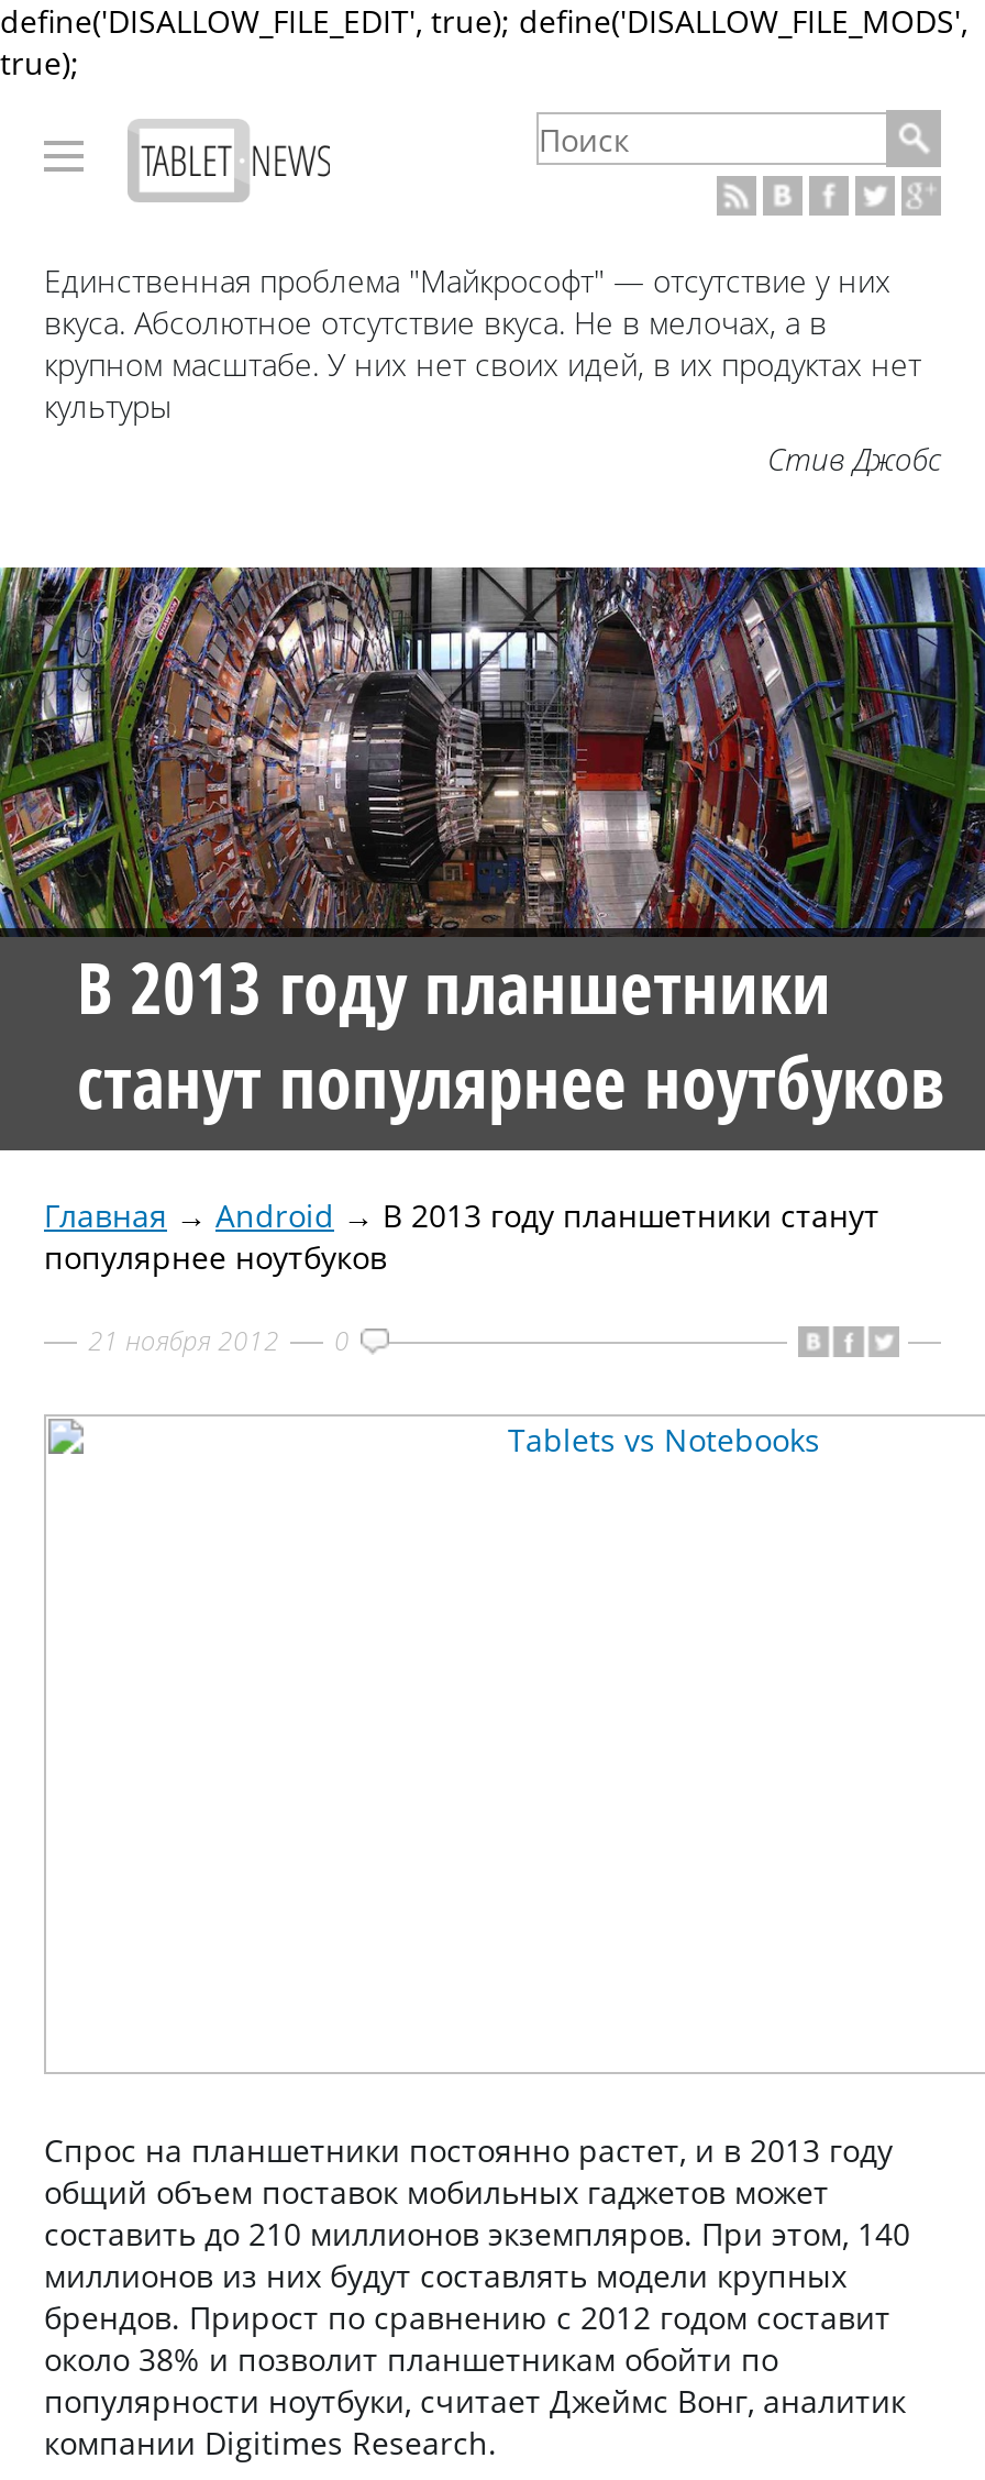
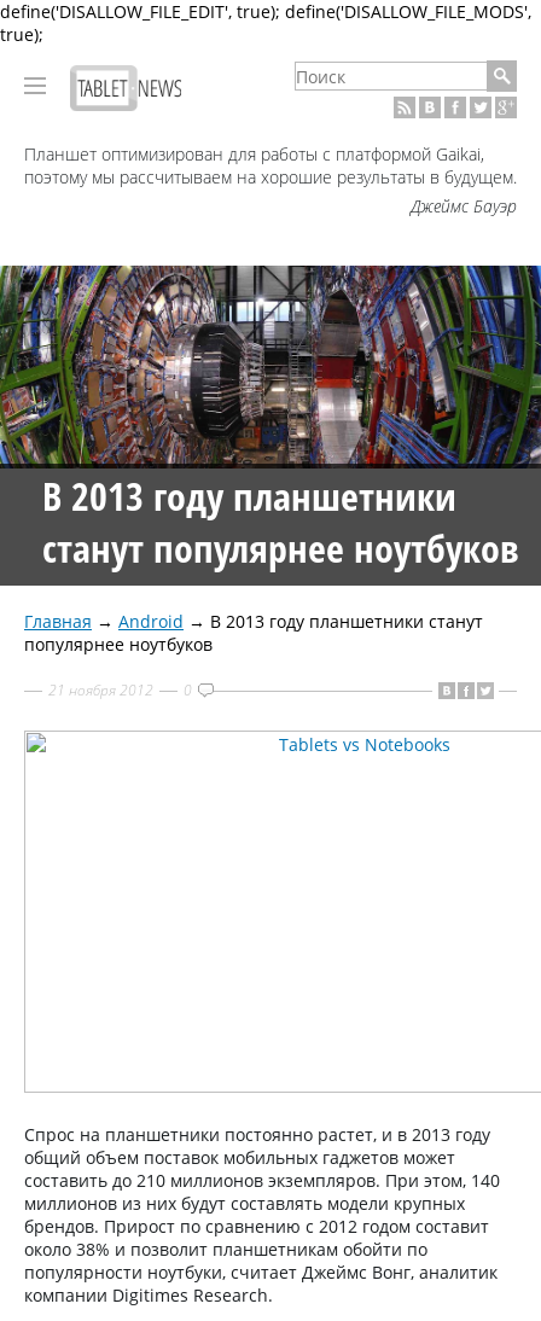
[44,260,941,480] Единственная проблема "Майкрософт" — отсутствие у них | вкуса. Абсолютное отсутствие вкуса. Не в мелочах, а в | крупном масштабе. У них нет своих идей, в их продуктах нет | культуры | Стив Джобс -> [24,142,517,217] Планшет оптимизирован для работы с платформой Gaikai, | поэтому мы рассчитываем на хорошие результаты в будущем. | Джеймс Бауэр

